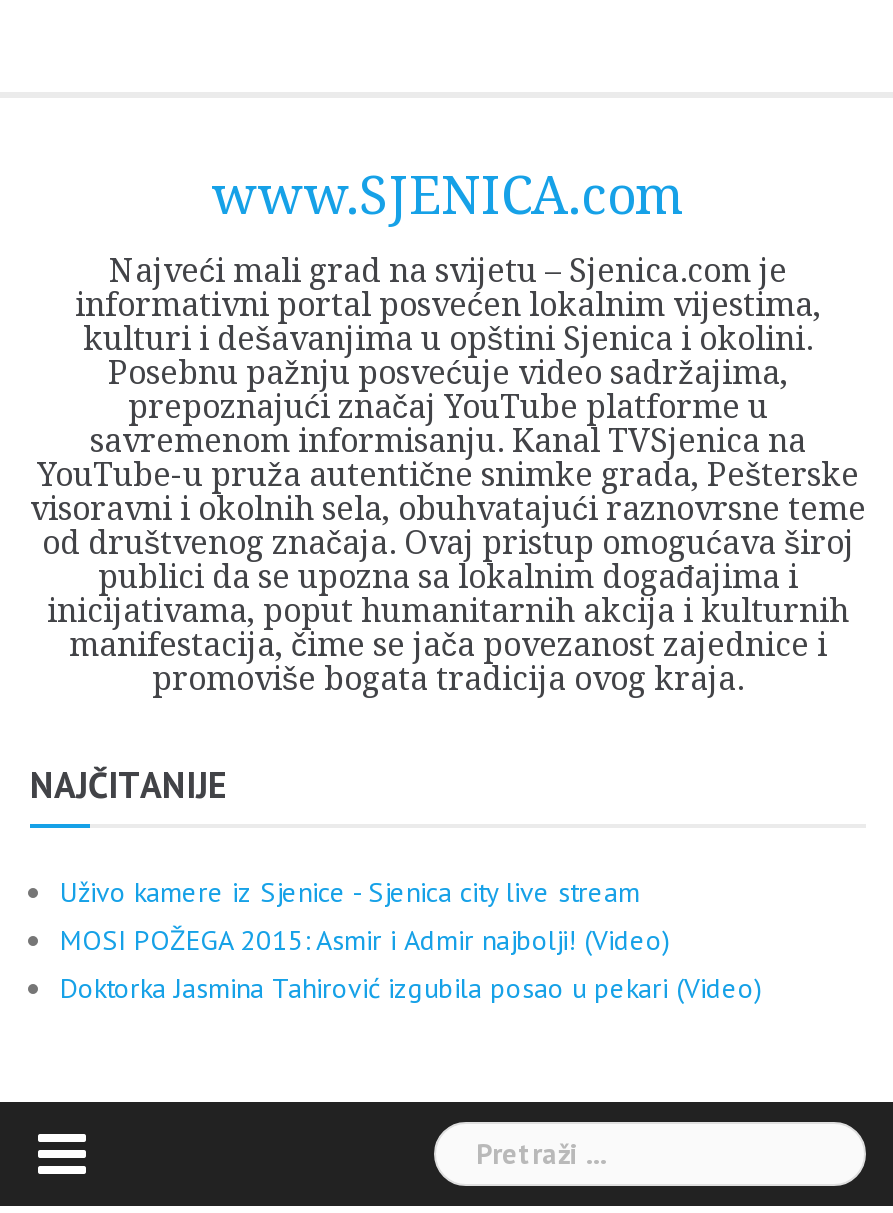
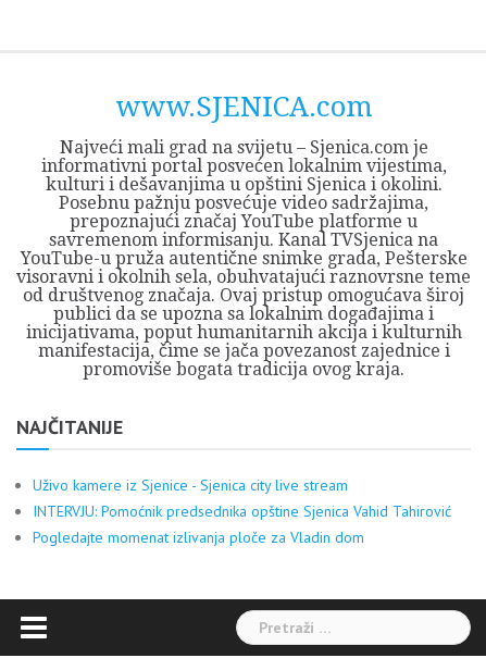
[60,922,762,1006] MOSI POŽEGA 2015: Asmir i Admir najbolji! (Video) | Doktorka Jasmina Tahirović izgubila posao u pekari (Video) -> [33,501,451,547] INTERVJU: Pomoćnik predsednika opštine Sjenica Vahid Tahirović | Pogledajte momenat izlivanja ploče za Vladin dom

